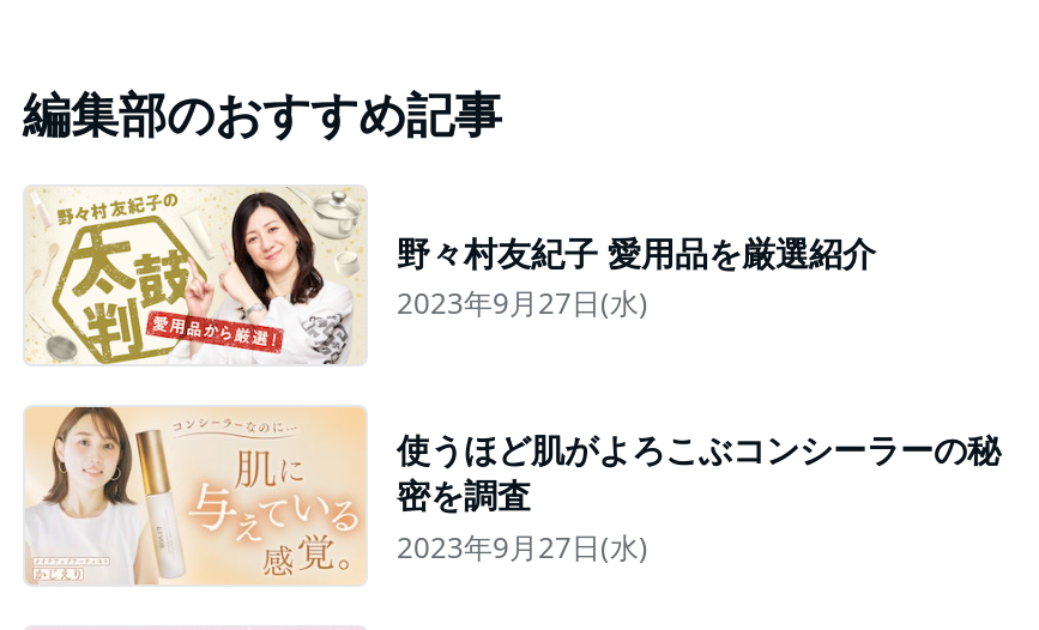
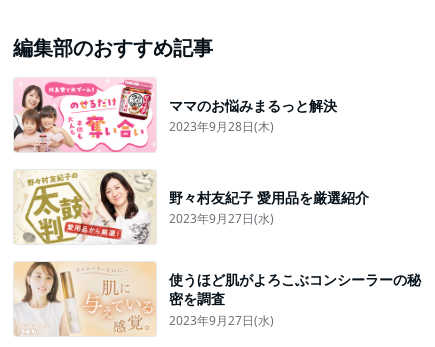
none -> [13,79,337,153] [image] | ママのお悩みまるっと解決 | 2023年9月28日(木)

